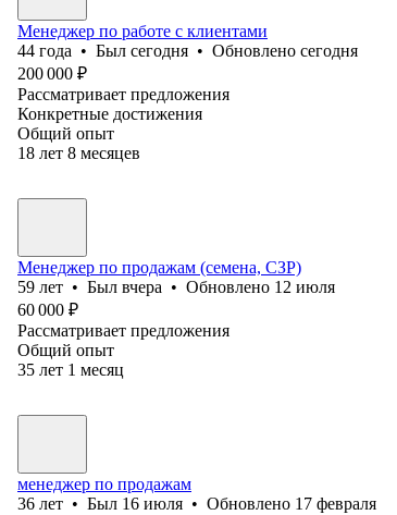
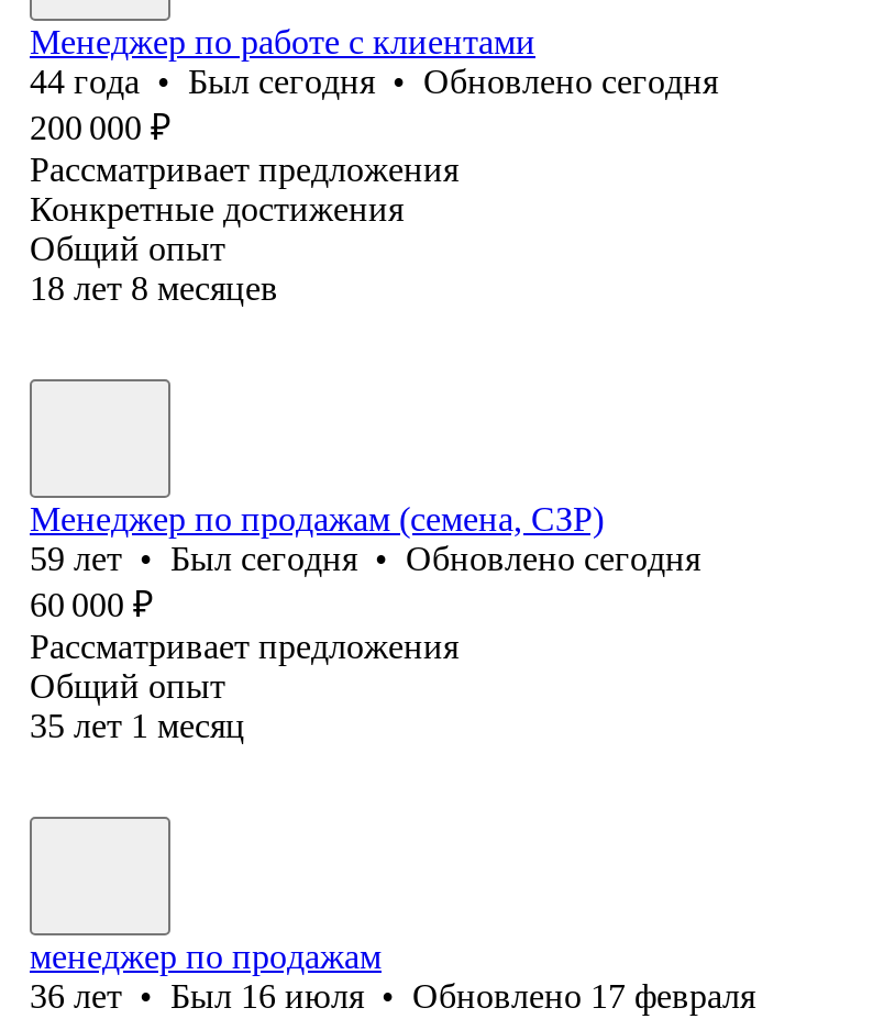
[17,278,335,296] 59 лет • Был вчера • Обновлено 12 июля -> [30,540,700,577] 59 лет • Был сегодня • Обновлено сегодня

